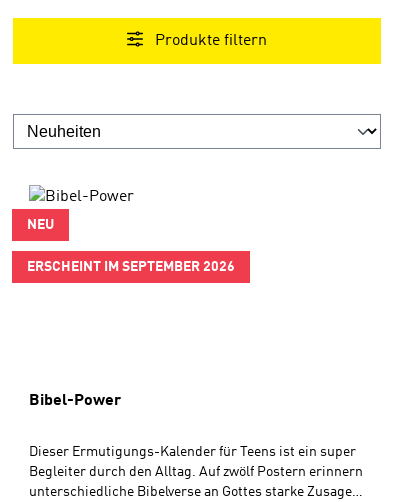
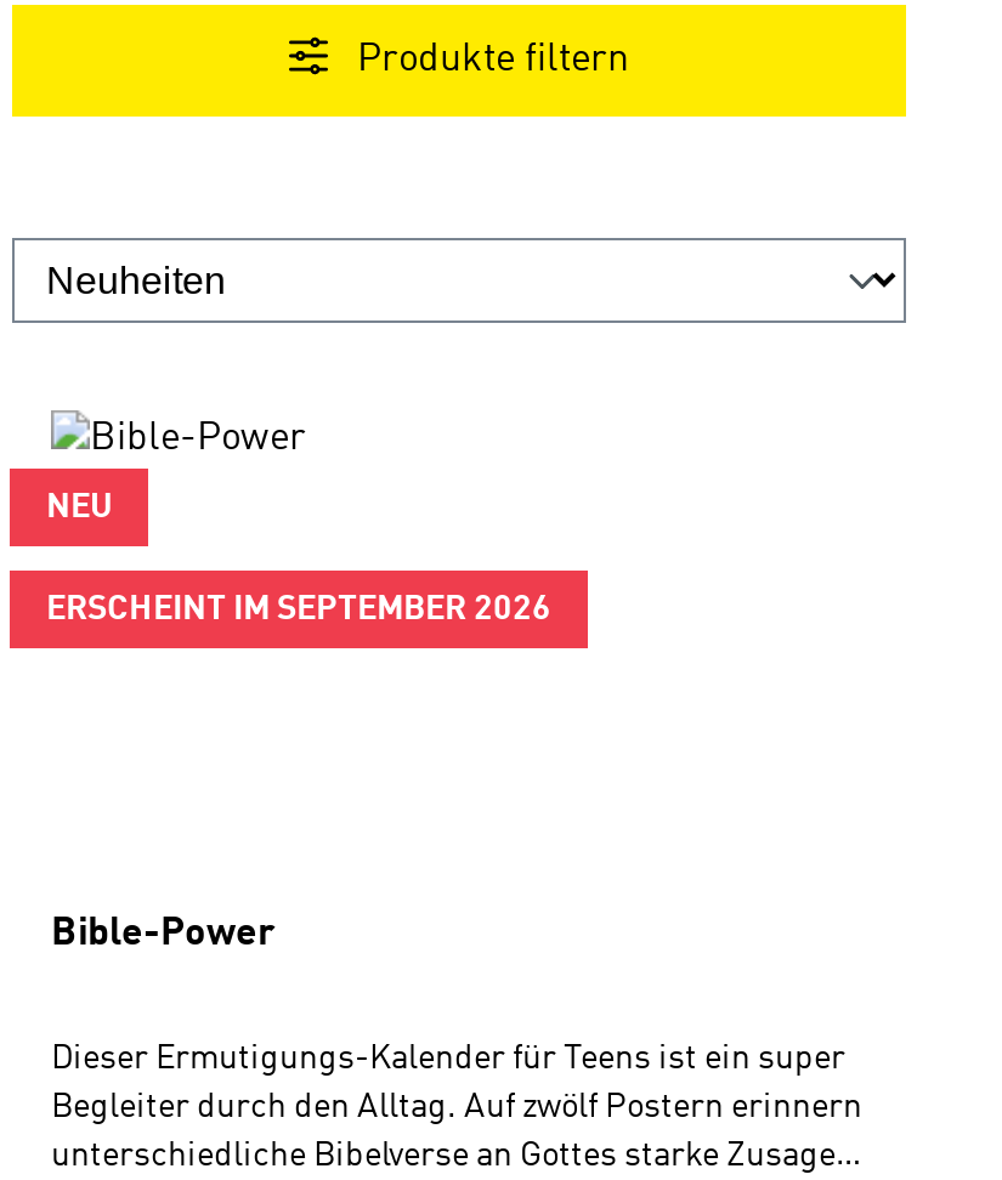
[29,393,121,409] Bibel-Power -> [51,915,274,953] Bible-Power

